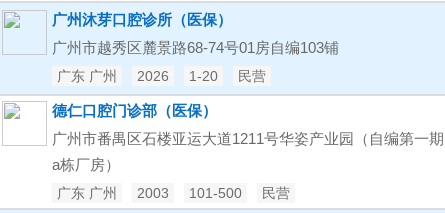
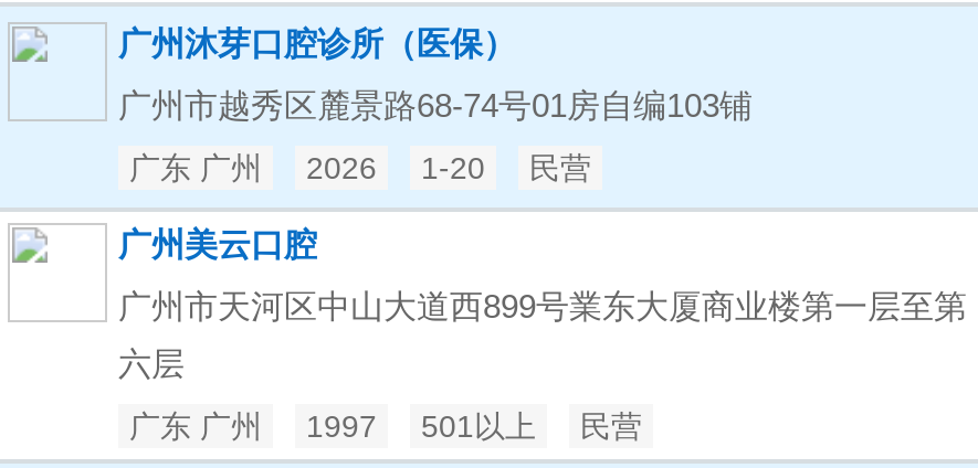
[52,102,217,119] 德仁口腔门诊部（医保） -> [118,225,317,263] 广州美云口腔
[52,130,444,147] 广州市番禺区石楼亚运大道1211号华姿产业园（自编第一期 -> [118,287,967,325] 广州市天河区中山大道西899号業东大厦商业楼第一层至第
[52,156,120,173] a栋厂房） -> [118,344,185,382] 六层
[137,185,242,201] 2003 | 101-500 -> [306,408,536,444] 1997 | 501以上

